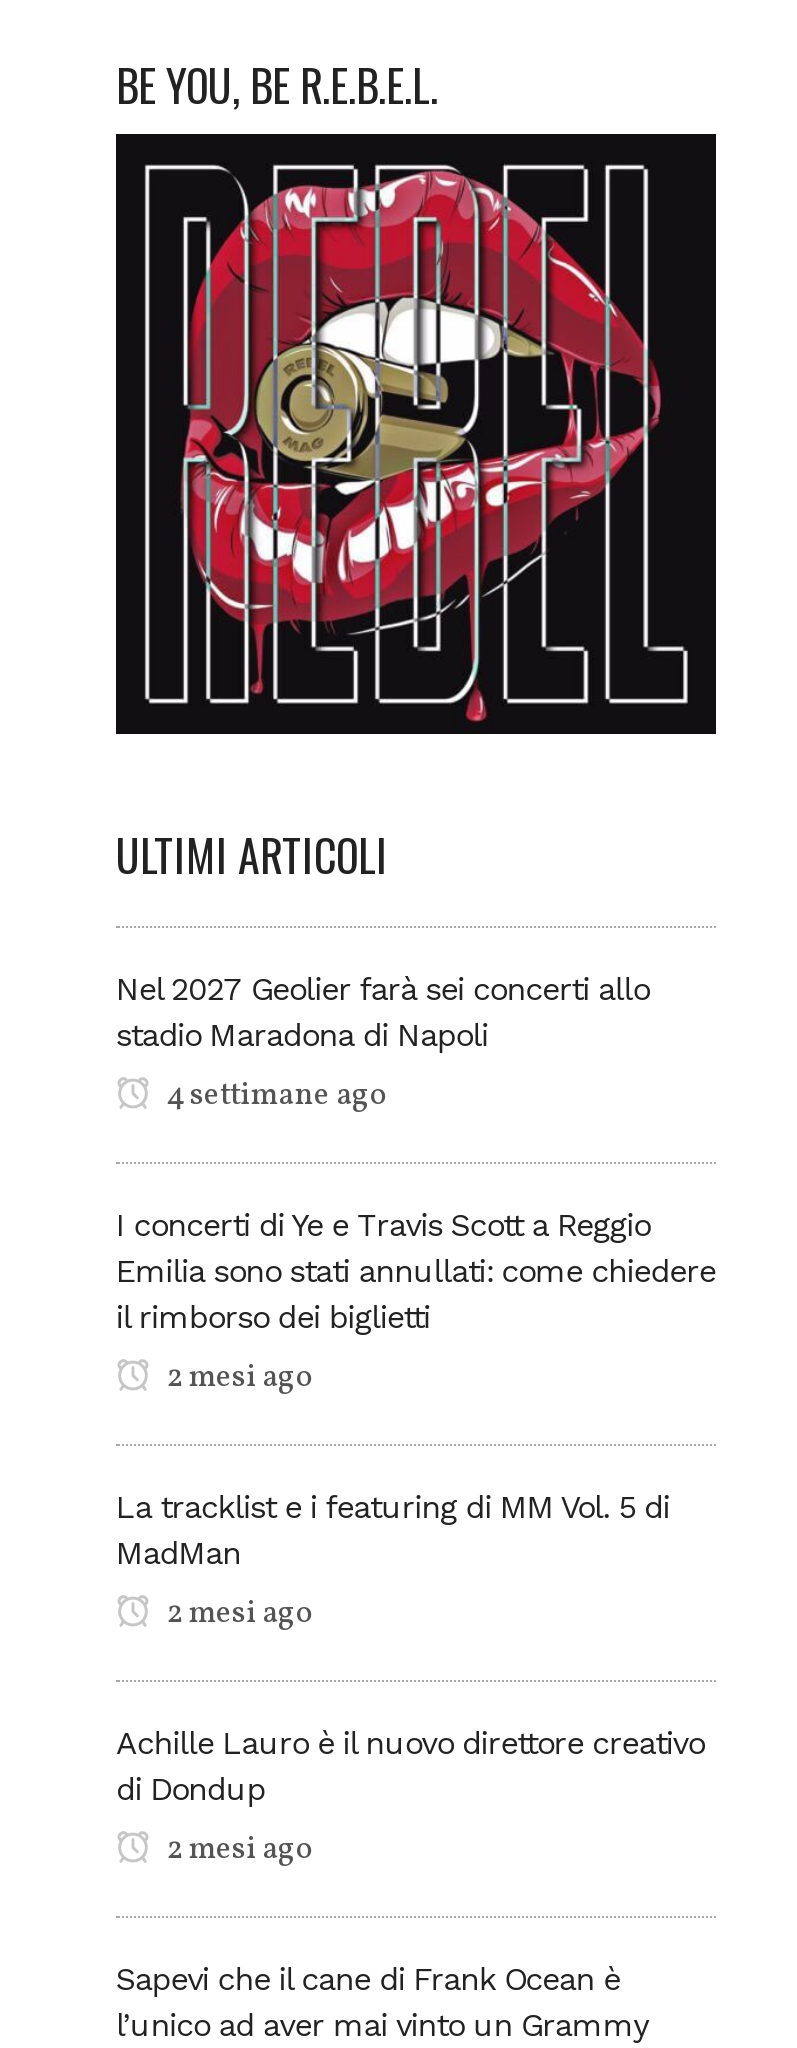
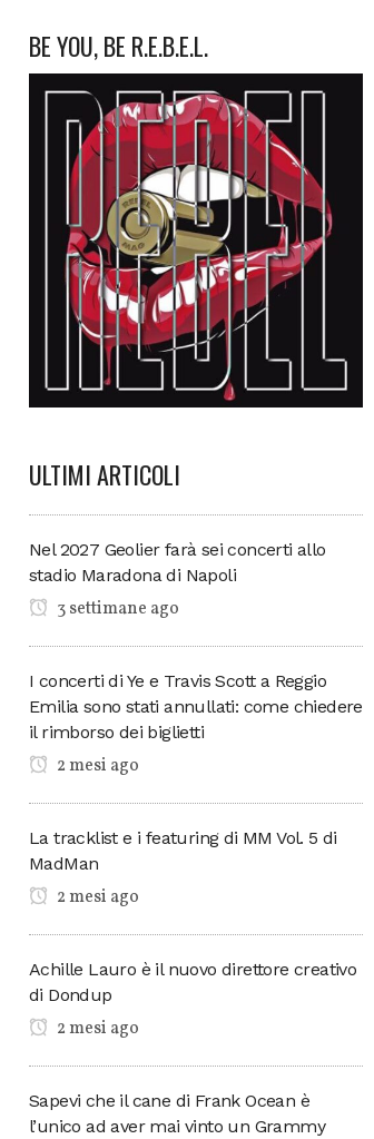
[160,1074,388,1118] 4 settimane ago -> [53,597,179,621] 3 settimane ago

